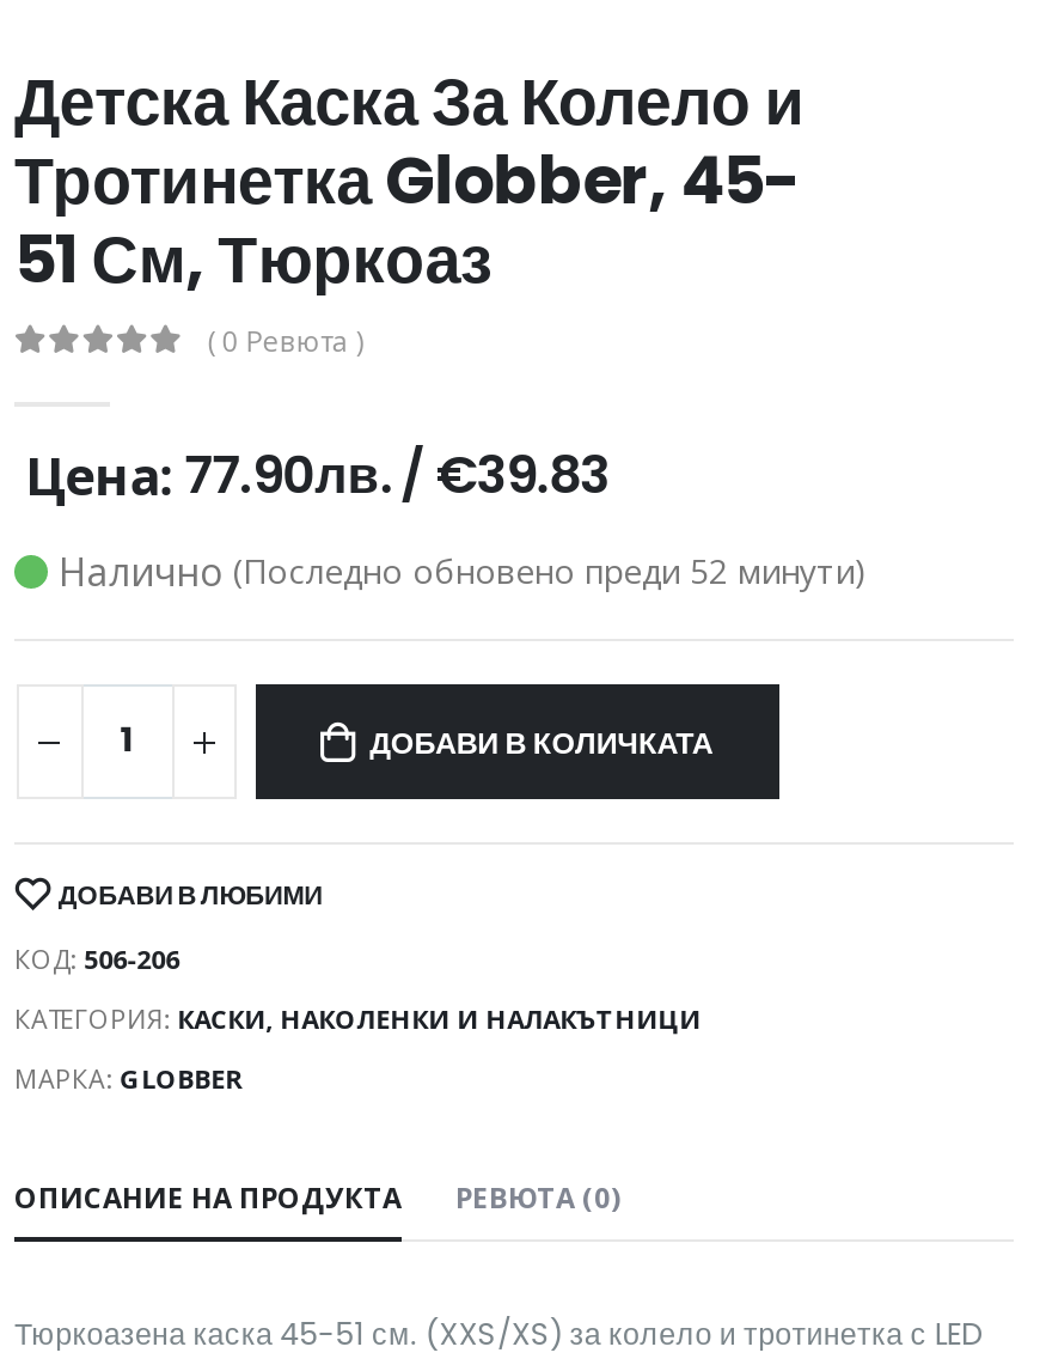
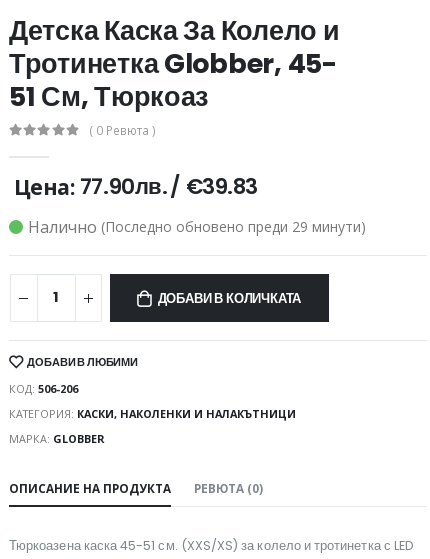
[59,544,867,597] Налично (Последно обновено преди 52 минути) -> [27,215,365,237] Налично (Последно обновено преди 29 минути)

